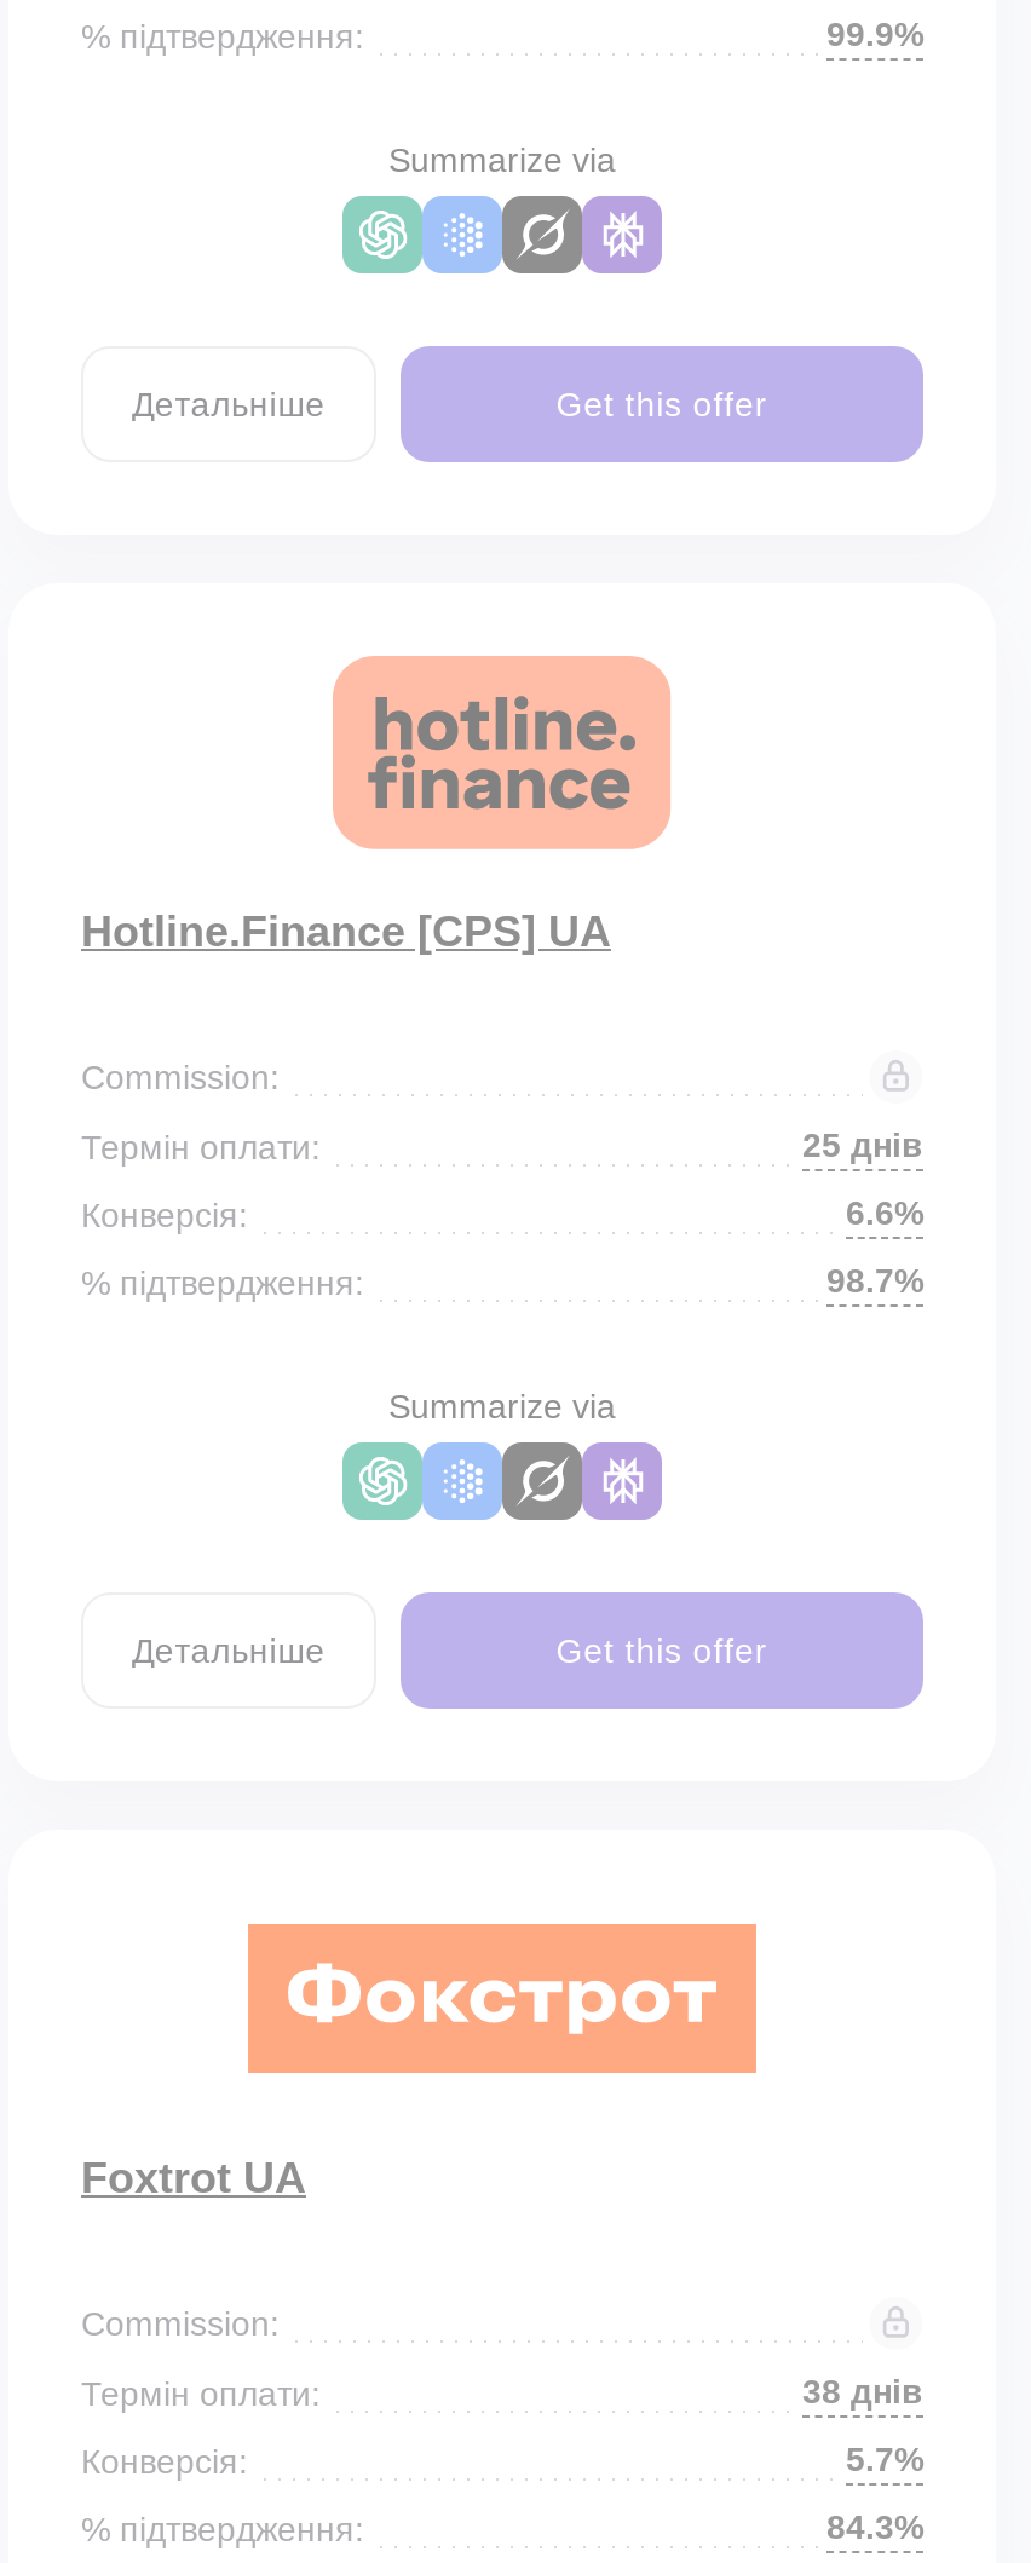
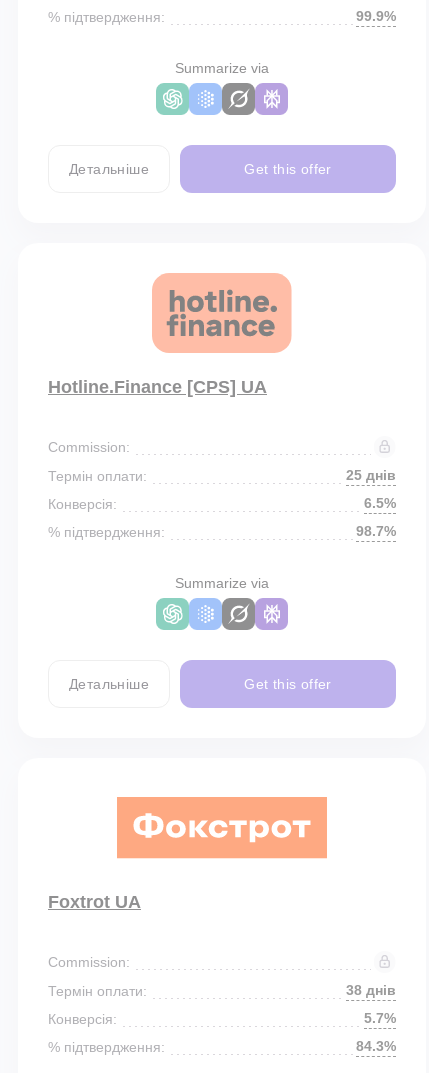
[846,1193,923,1232] 6.6% -> [364,495,396,511] 6.5%

